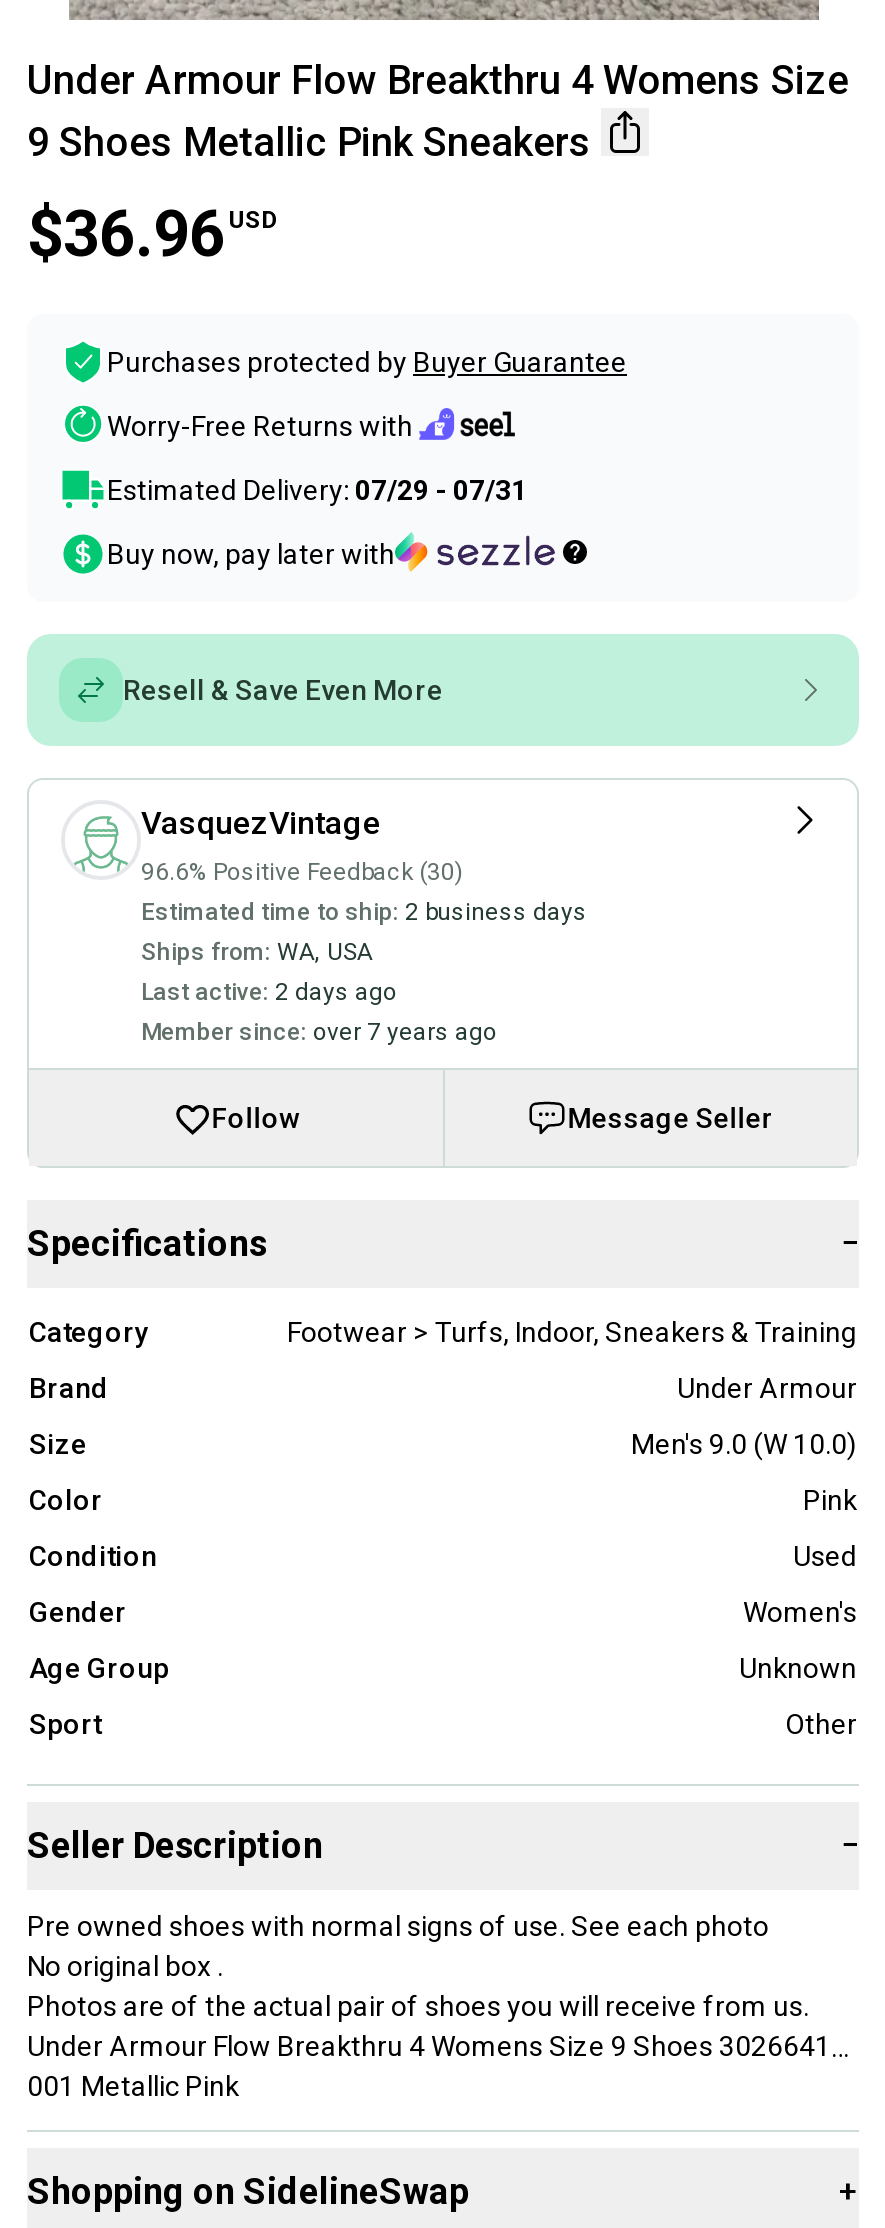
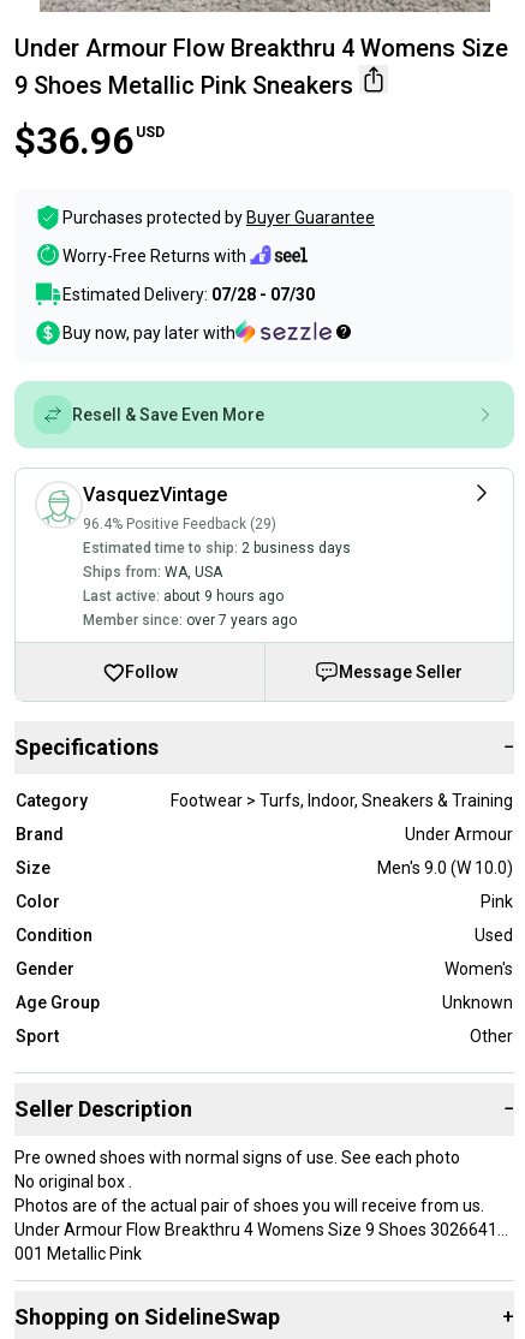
[107,475,527,507] Estimated Delivery: 07/29 - 07/31 -> [62,285,315,305] Estimated Delivery: 07/28 - 07/30
[141,859,463,887] 96.6% Positive Feedback (30) -> [83,516,276,533] 96.4% Positive Feedback (29)
[141,979,397,1007] Last active: 2 days ago -> [83,588,284,605] Last active: about 9 hours ago

